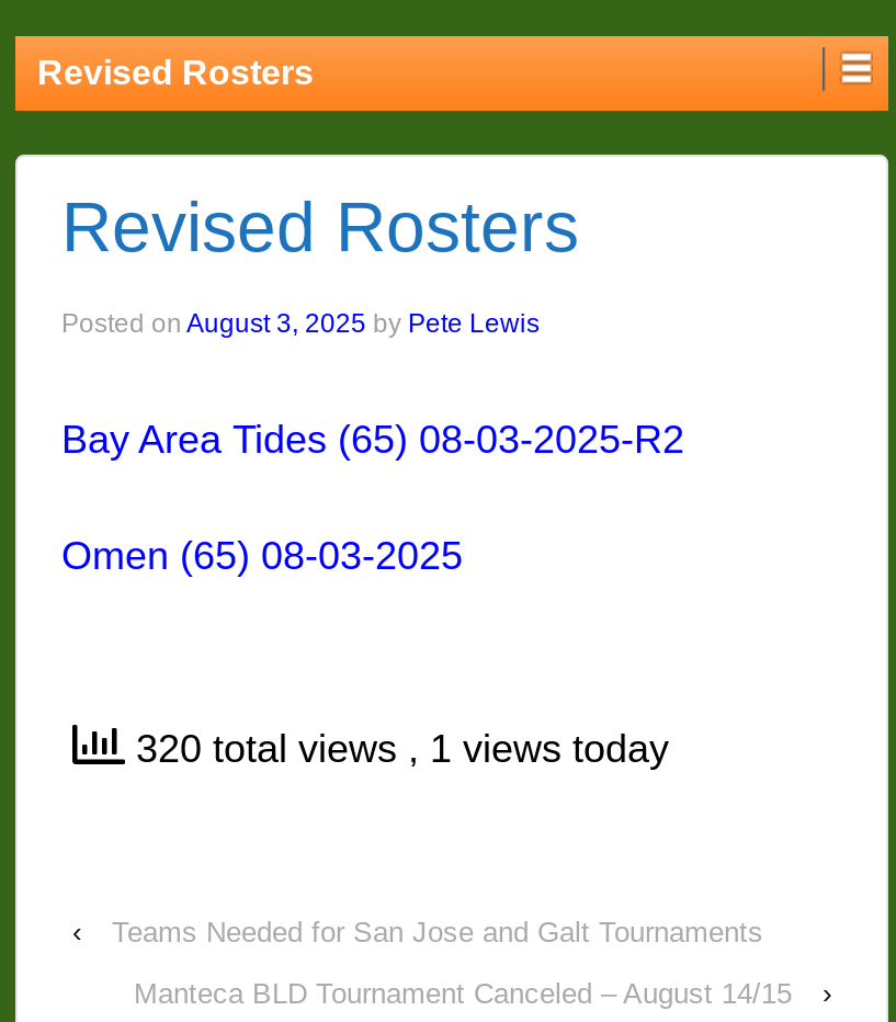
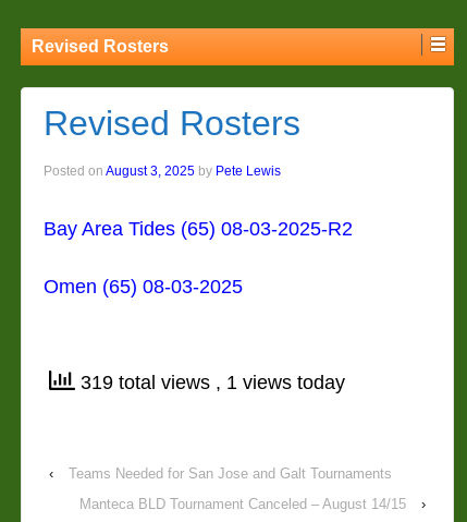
[125,727,669,771] 320 total views, 1 views today -> [75,372,345,393] 319 total views, 1 views today

